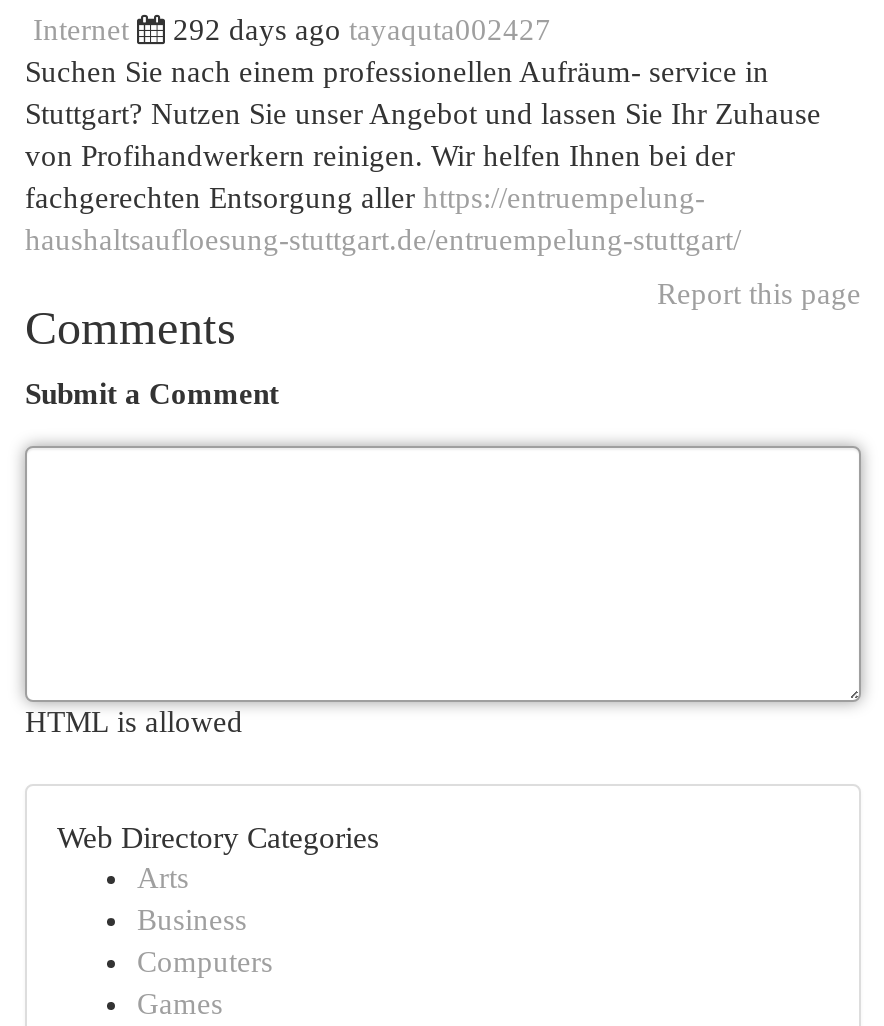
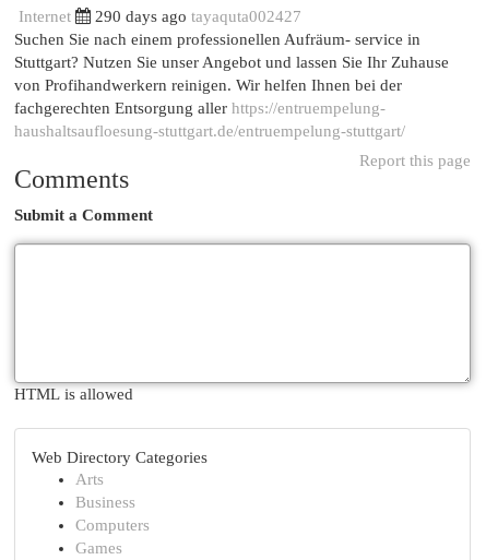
[173,14,551,46] 292 days ago tayaquta002427 -> [95,8,301,25] 290 days ago tayaquta002427

